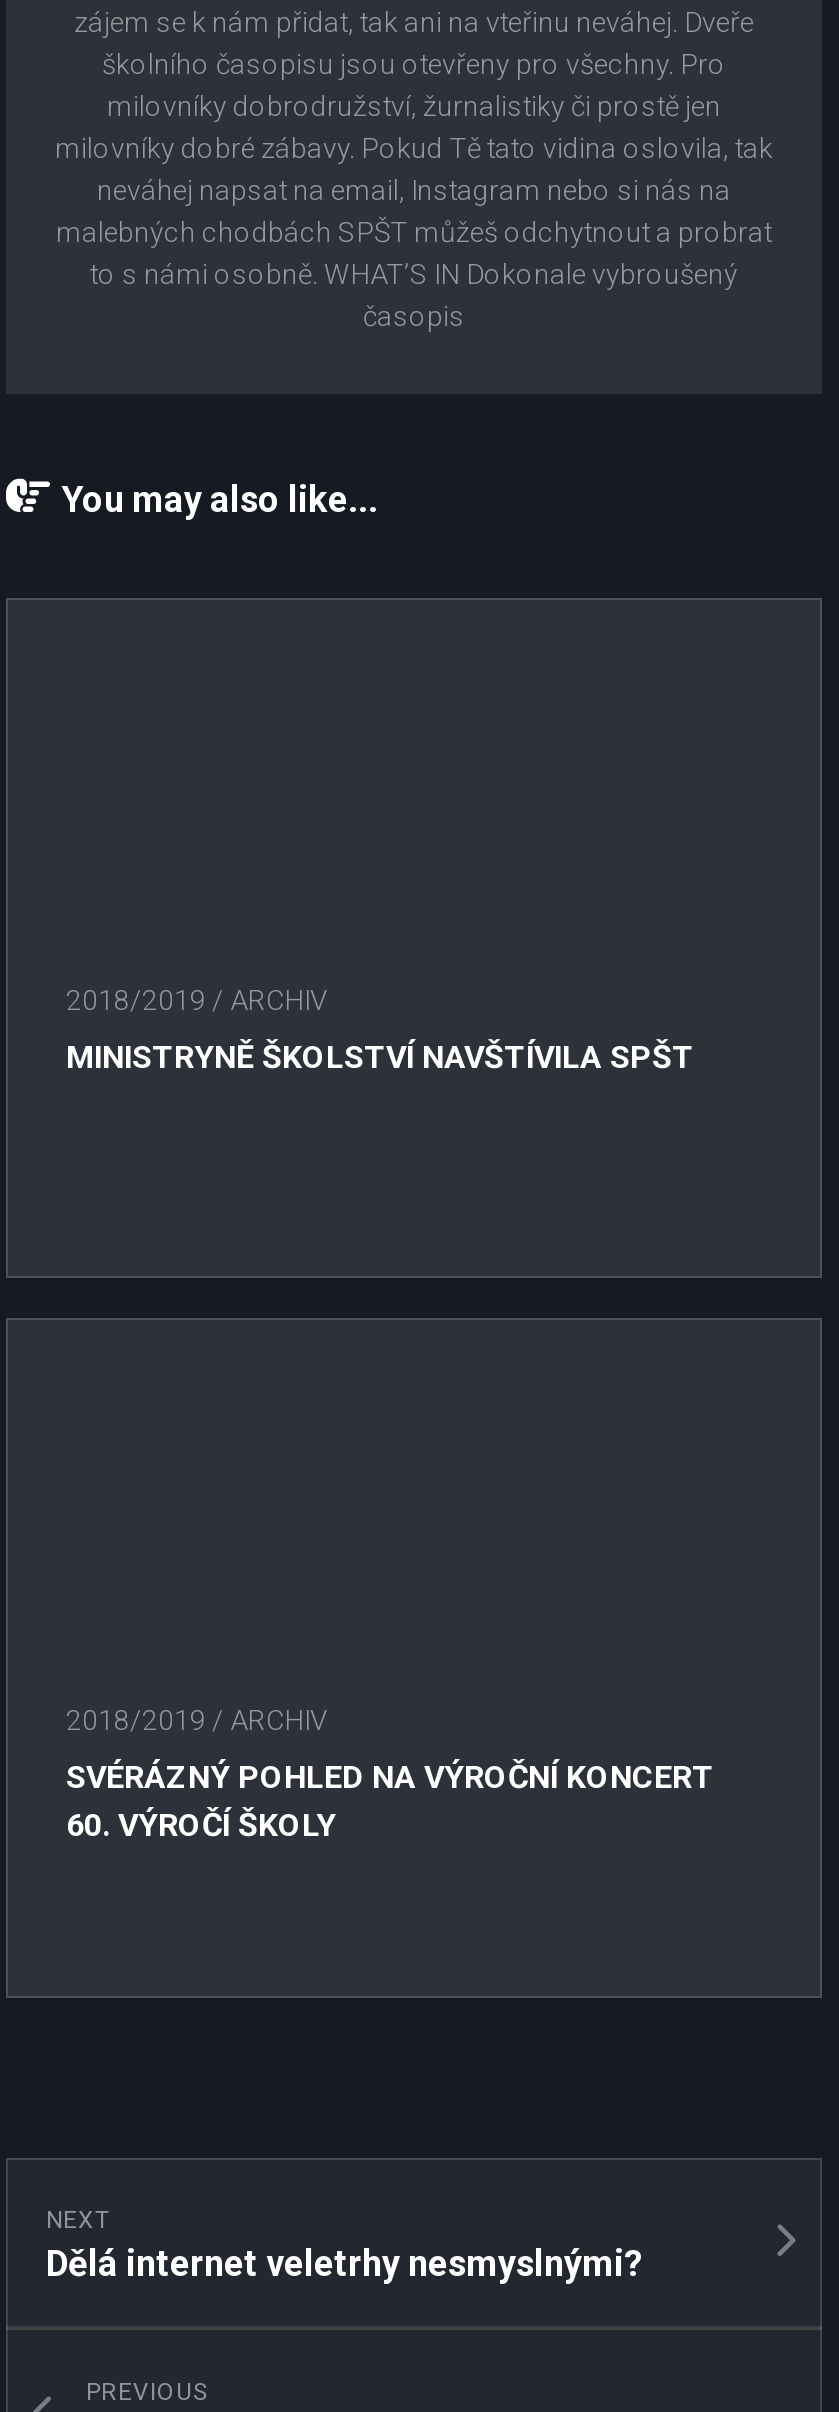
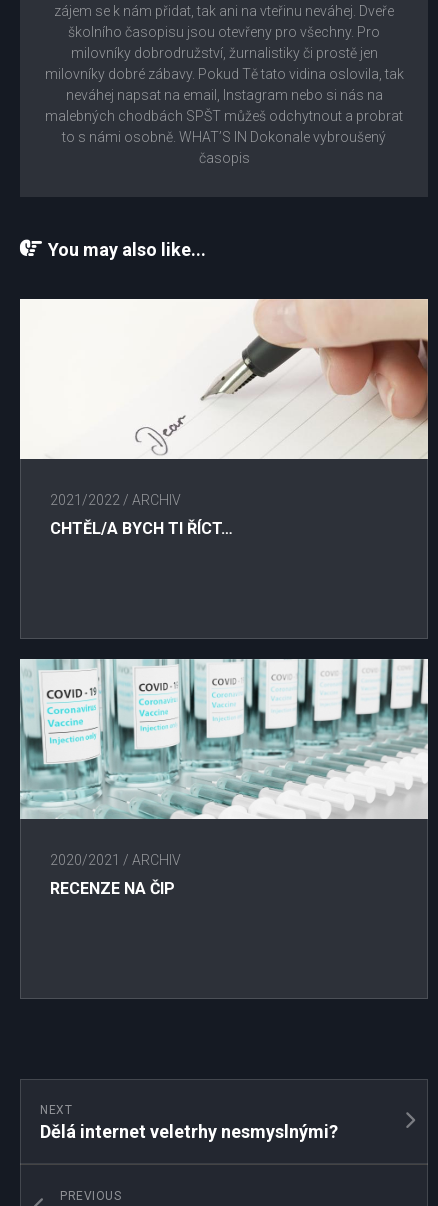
none -> [19,298,429,460] [image]
none -> [19,658,429,820] [image]
[66,984,328,1016] 2018/2019 / ARCHIV -> [50,492,181,508] 2021/2022 / ARCHIV
[66,1038,694,1076] MINISTRYNĚ ŠKOLSTVÍ NAVŠTÍVILA SPŠT -> [50,519,233,538] CHTĚL/A BYCH TI ŘÍCT…
[66,1704,328,1736] 2018/2019 / ARCHIV -> [50,852,181,868] 2020/2021 / ARCHIV
[66,1758,714,1844] SVÉRÁZNÝ POHLED NA VÝROČNÍ KONCERT | 60. VÝROČÍ ŠKOLY -> [50,879,175,898] RECENZE NA ČIP

